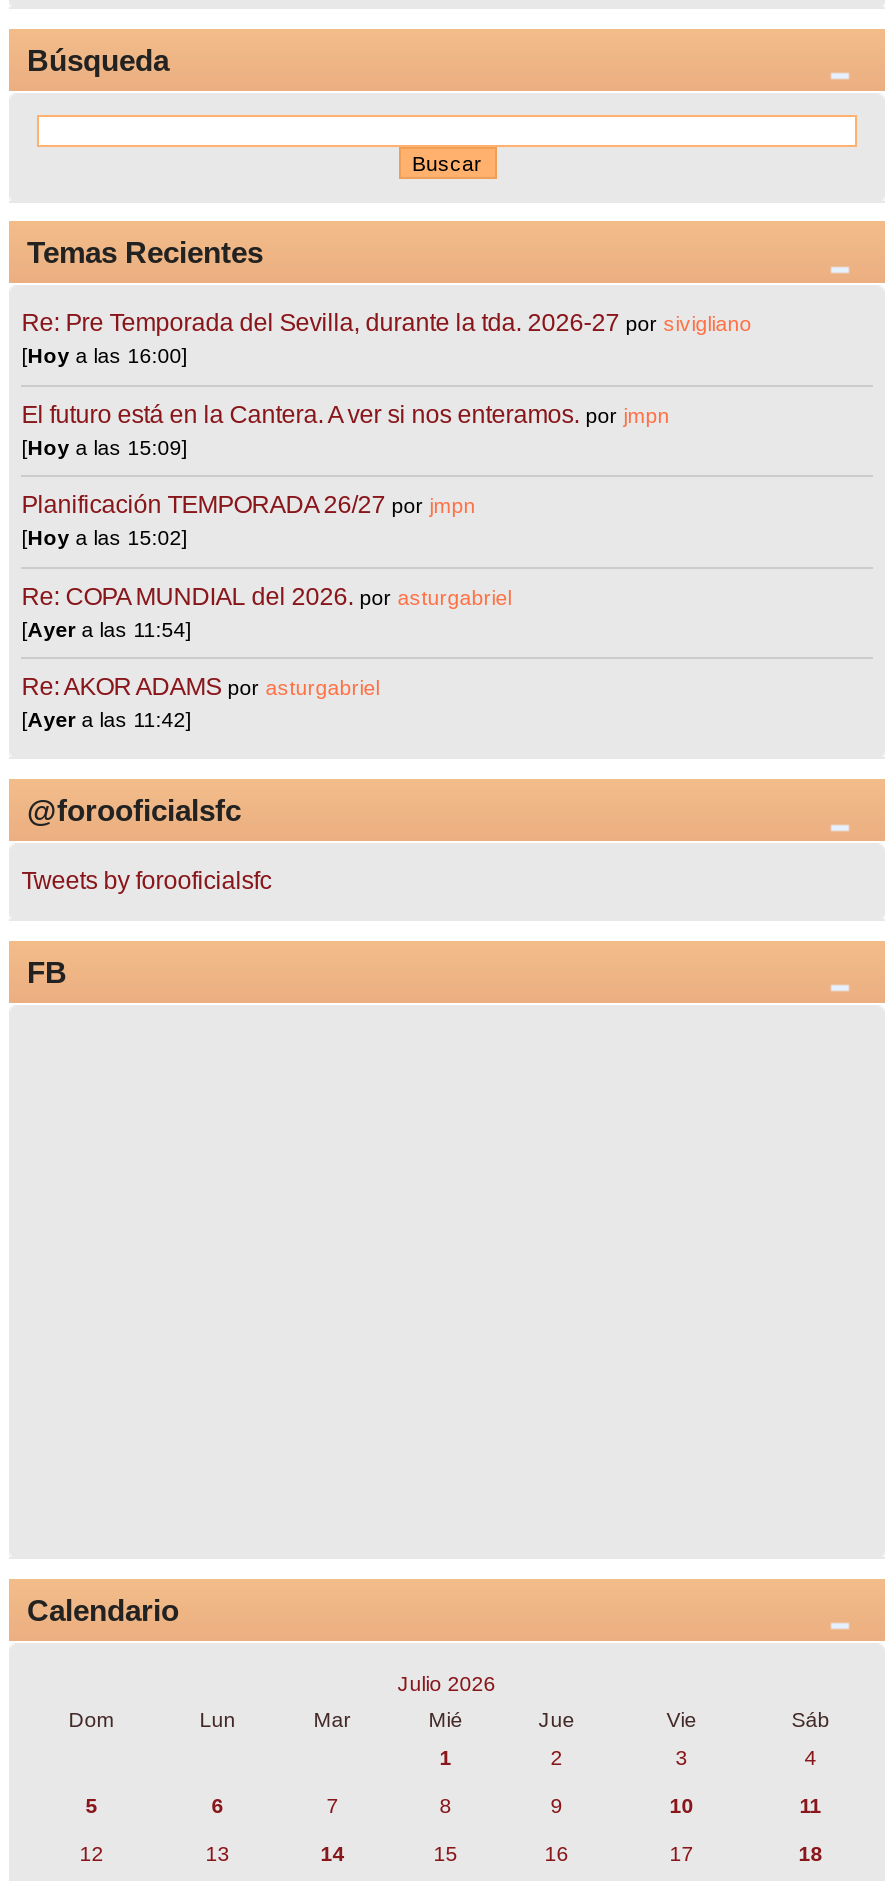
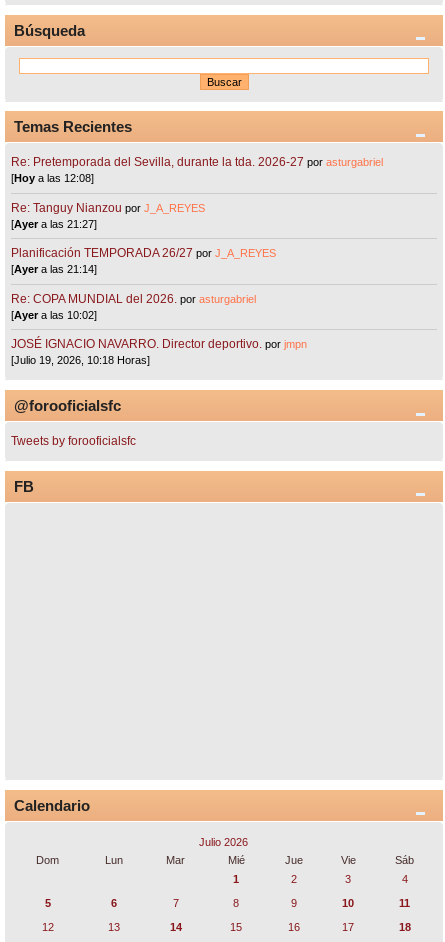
[21,310,751,368] Re: Pre Temporada del Sevilla, durante la tda. 2026-27 por sivigliano | [Hoy a las 16:00] -> [11,155,383,184] Re: Pretemporada del Sevilla, durante la tda. 2026-27 por asturgabriel | [Hoy a las 12:08]
[21,401,669,459] El futuro está en la Cantera. A ver si nos enteramos. por jmpn | [Hoy a las 15:09] -> [11,201,205,230] Re: Tanguy Nianzou por J_A_REYES | [Ayer a las 21:27]
[21,492,475,550] Planificación TEMPORADA 26/27 por jmpn | [Hoy a las 15:02] -> [11,246,276,275] Planificación TEMPORADA 26/27 por J_A_REYES | [Ayer a las 21:14]
[21,617,191,641] [Ayer a las 11:54] -> [11,309,97,321] [Ayer a las 10:02]
[21,674,379,732] Re: AKOR ADAMS por asturgabriel | [Ayer a las 11:42] -> [11,337,307,366] JOSÉ IGNACIO NAVARRO. Director deportivo. por jmpn | [Julio 19, 2026, 10:18 Horas]

